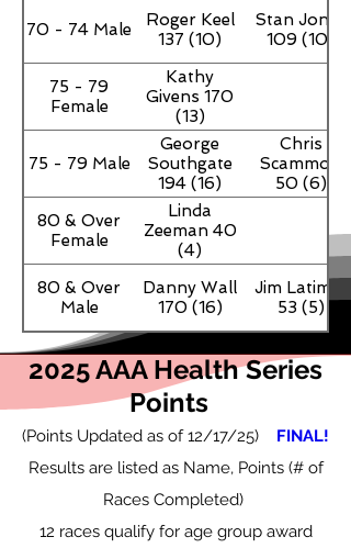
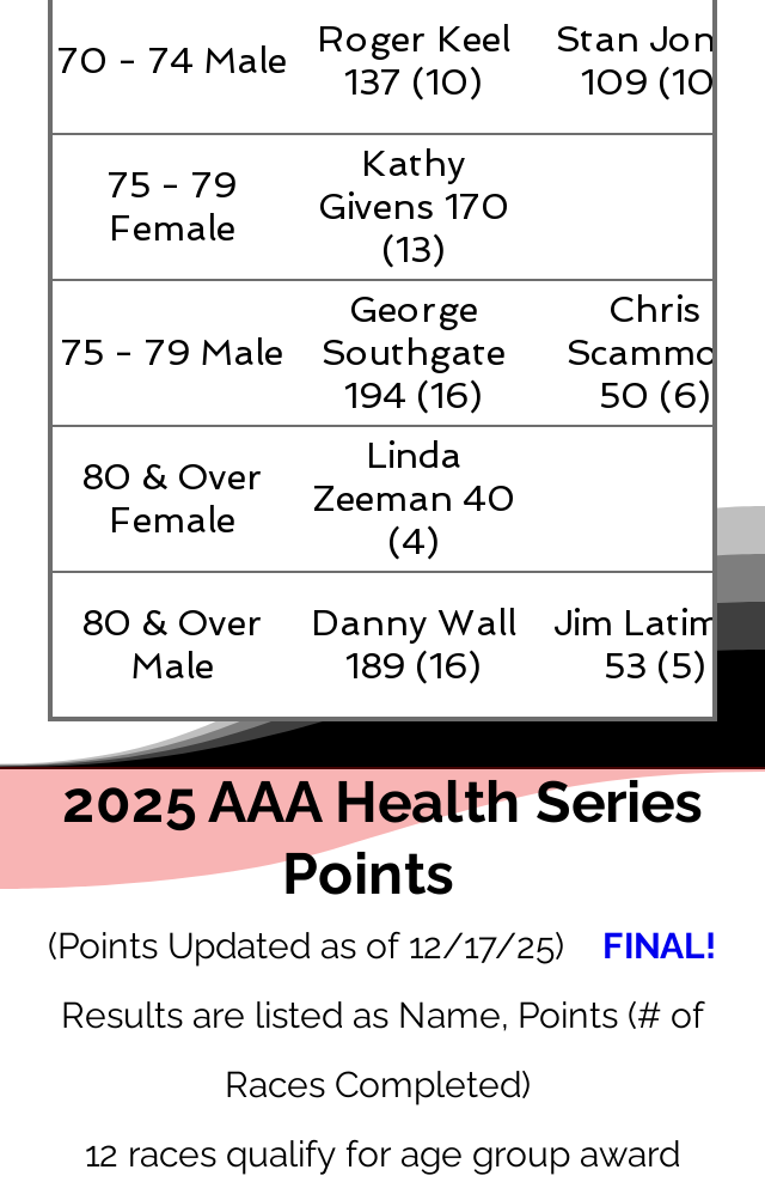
[157,298,222,317] 170 (16) -> [345,645,482,688] 189 (16)

